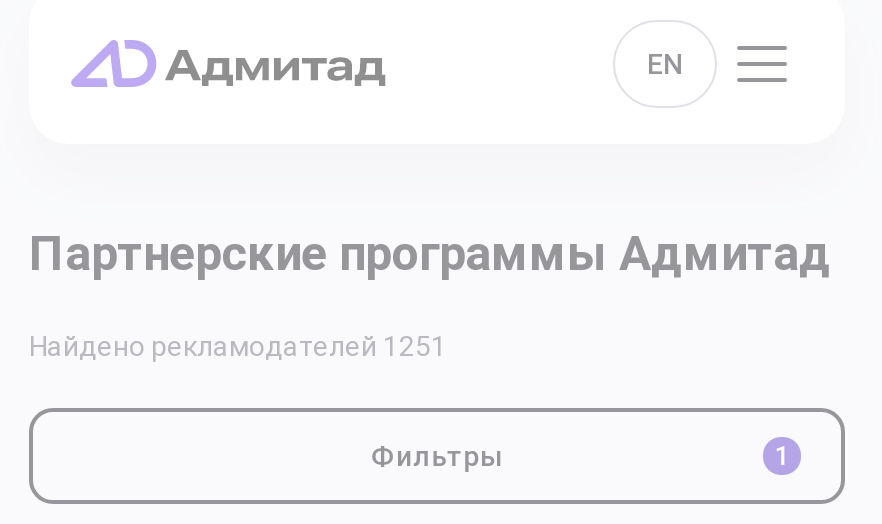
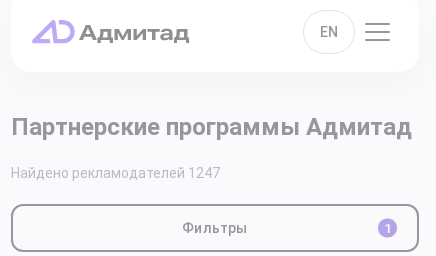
[29,330,447,362] Найдено рекламодателей 1251 -> [11,165,220,181] Найдено рекламодателей 1247

